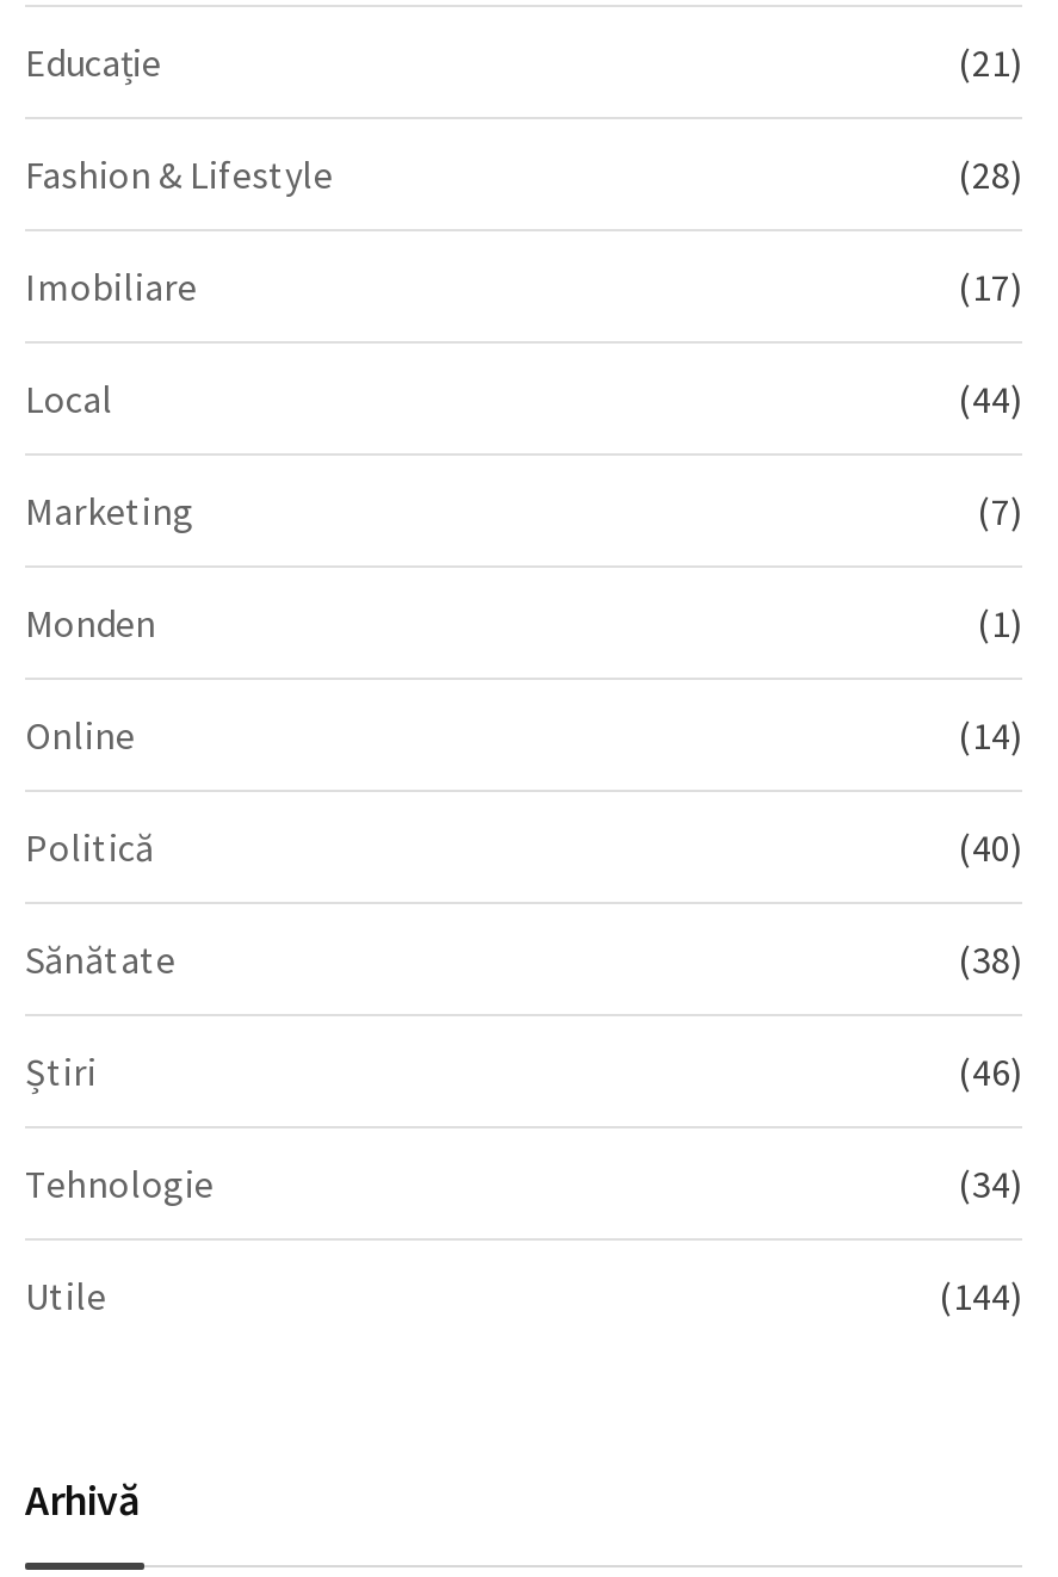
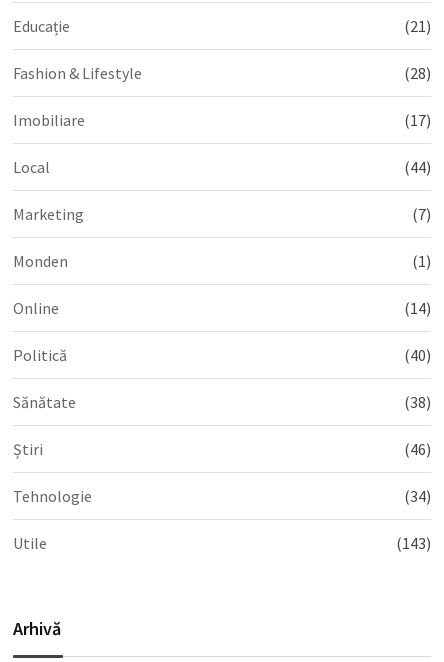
[939,1272,1022,1320] (144) -> [396,533,431,553] (143)

